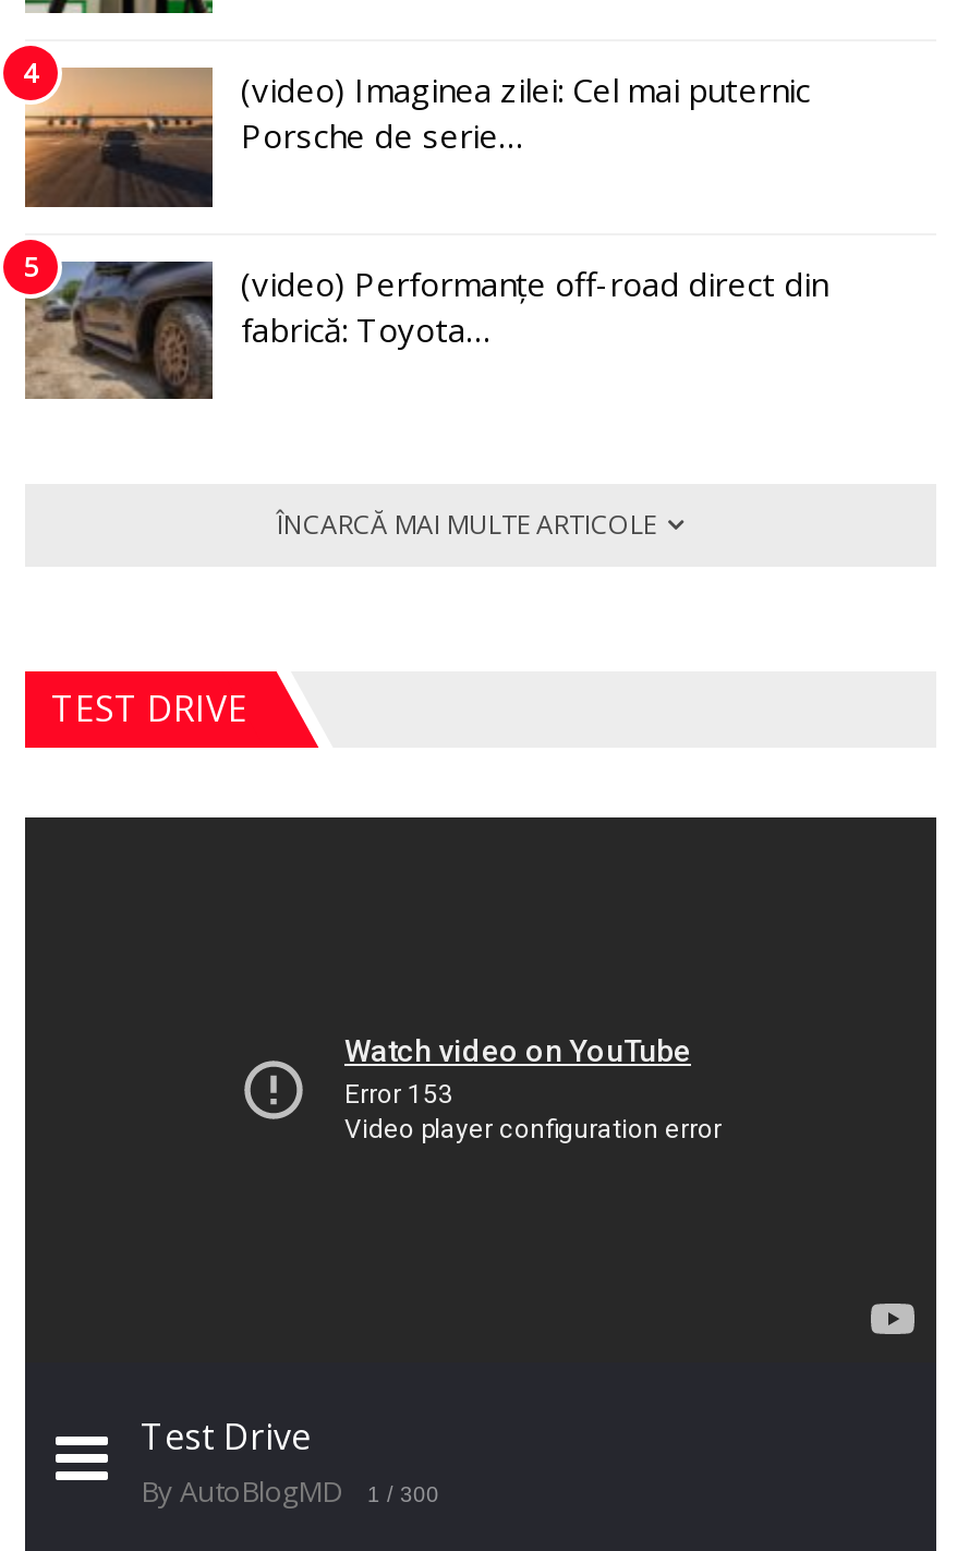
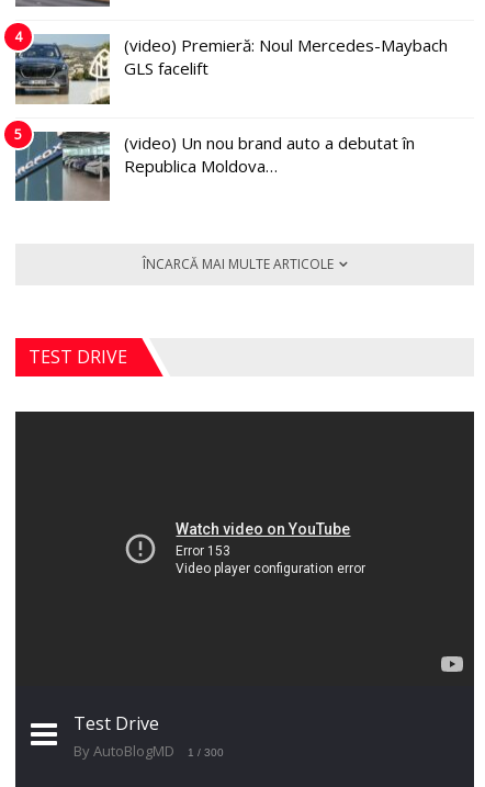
[23,65,810,209] [image] | (video) Imaginea zilei: Cel mai puternic | Porsche de serie… -> [14,34,448,105] [image] | (video) Premieră: Noul Mercedes-Maybach | GLS facelift
[23,259,827,401] [image] | (video) Performanțe off-road direct din | fabrică: Toyota… -> [14,131,415,202] [image] | (video) Un nou brand auto a debutat în | Republica Moldova…

